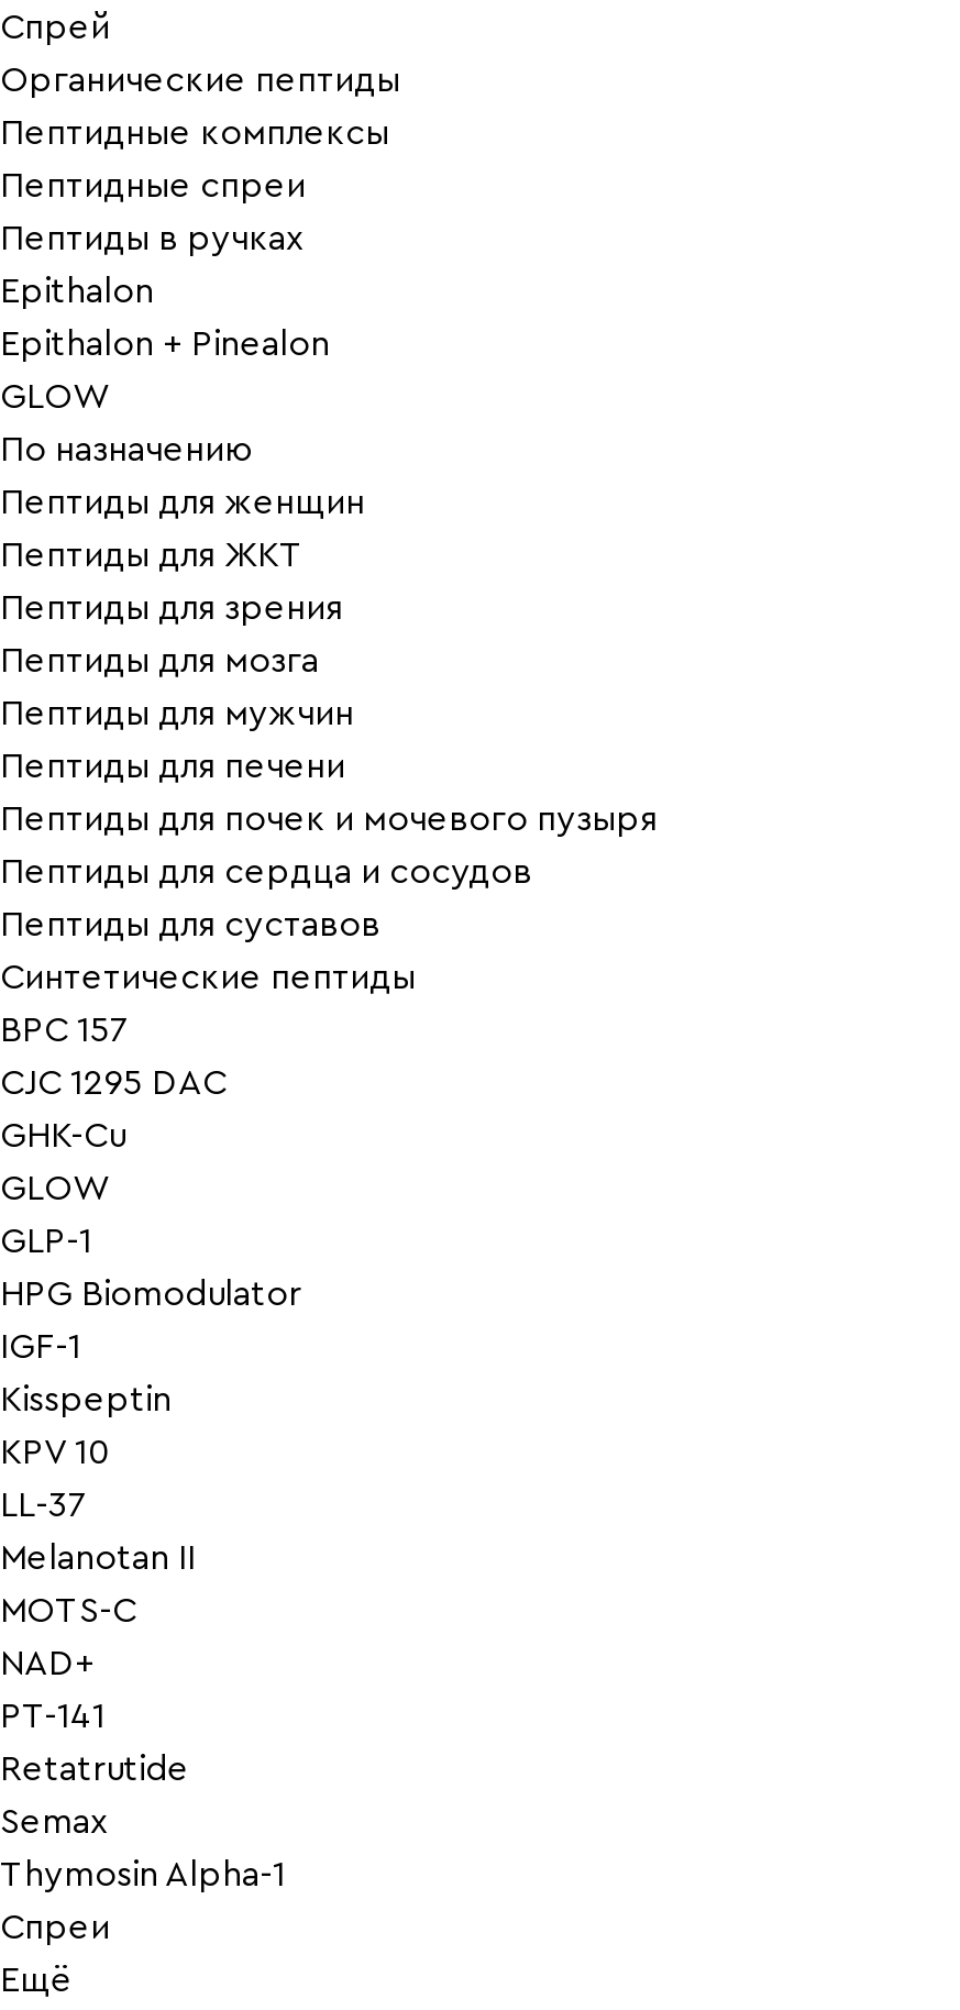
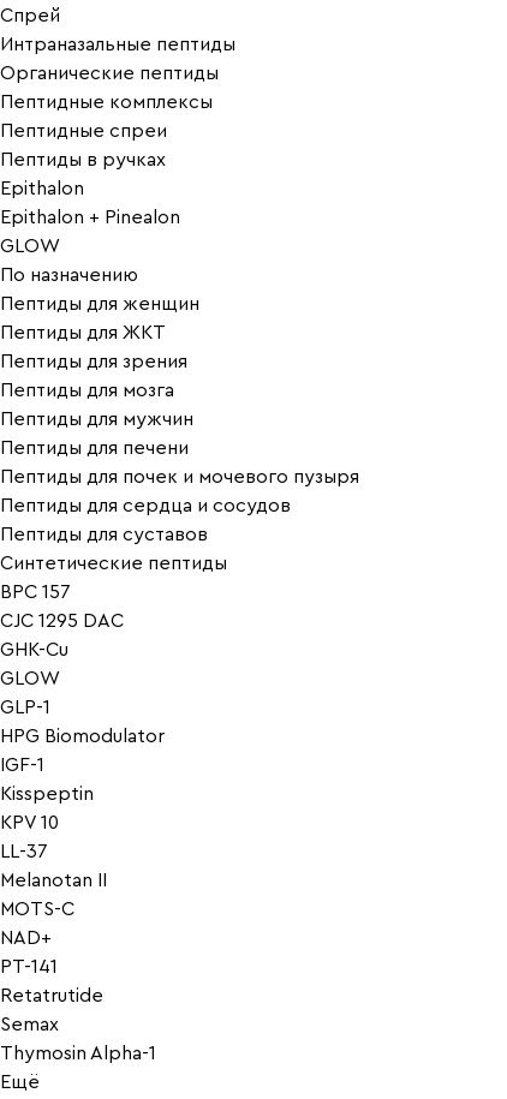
none -> [0,35,235,54] Интраназальные пептиды
moved [0,63,658,1892] -> [0,64,359,1063]: Органические пептиды | Пептидные комплексы | Пептидные спреи | ... | Semax | Thymosin Alpha-1
[0,1910,110,1945] Спреи -> none

